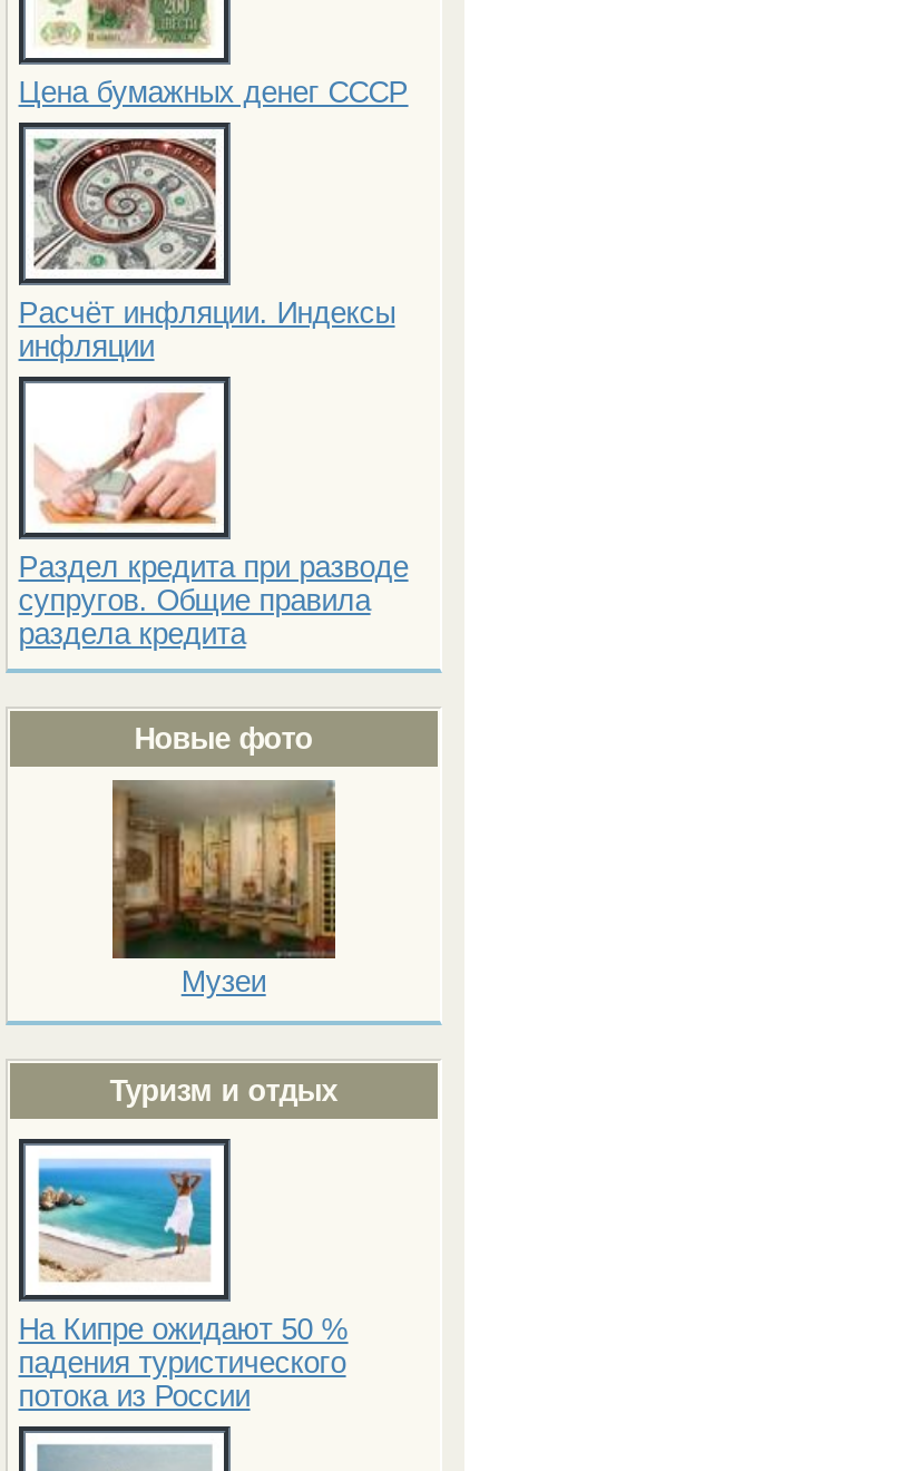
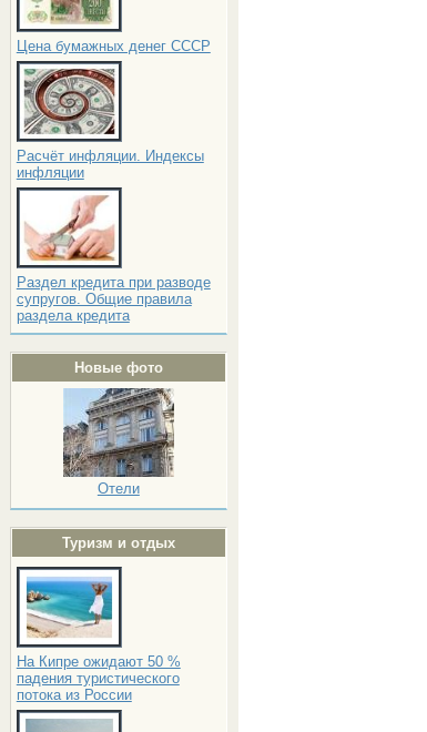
[110,778,337,998] [image] | Музеи -> [62,387,175,497] [image] | Отели

